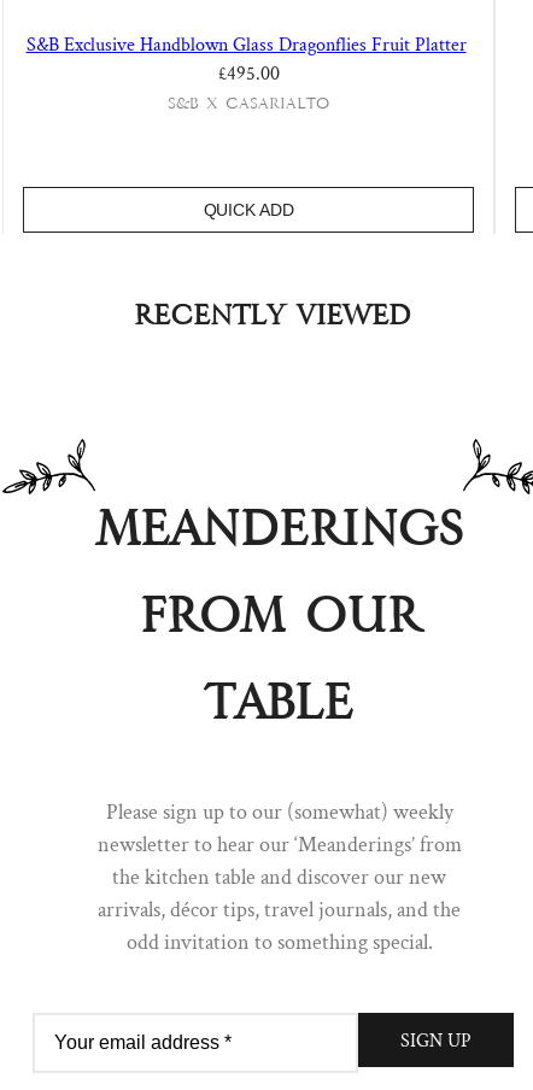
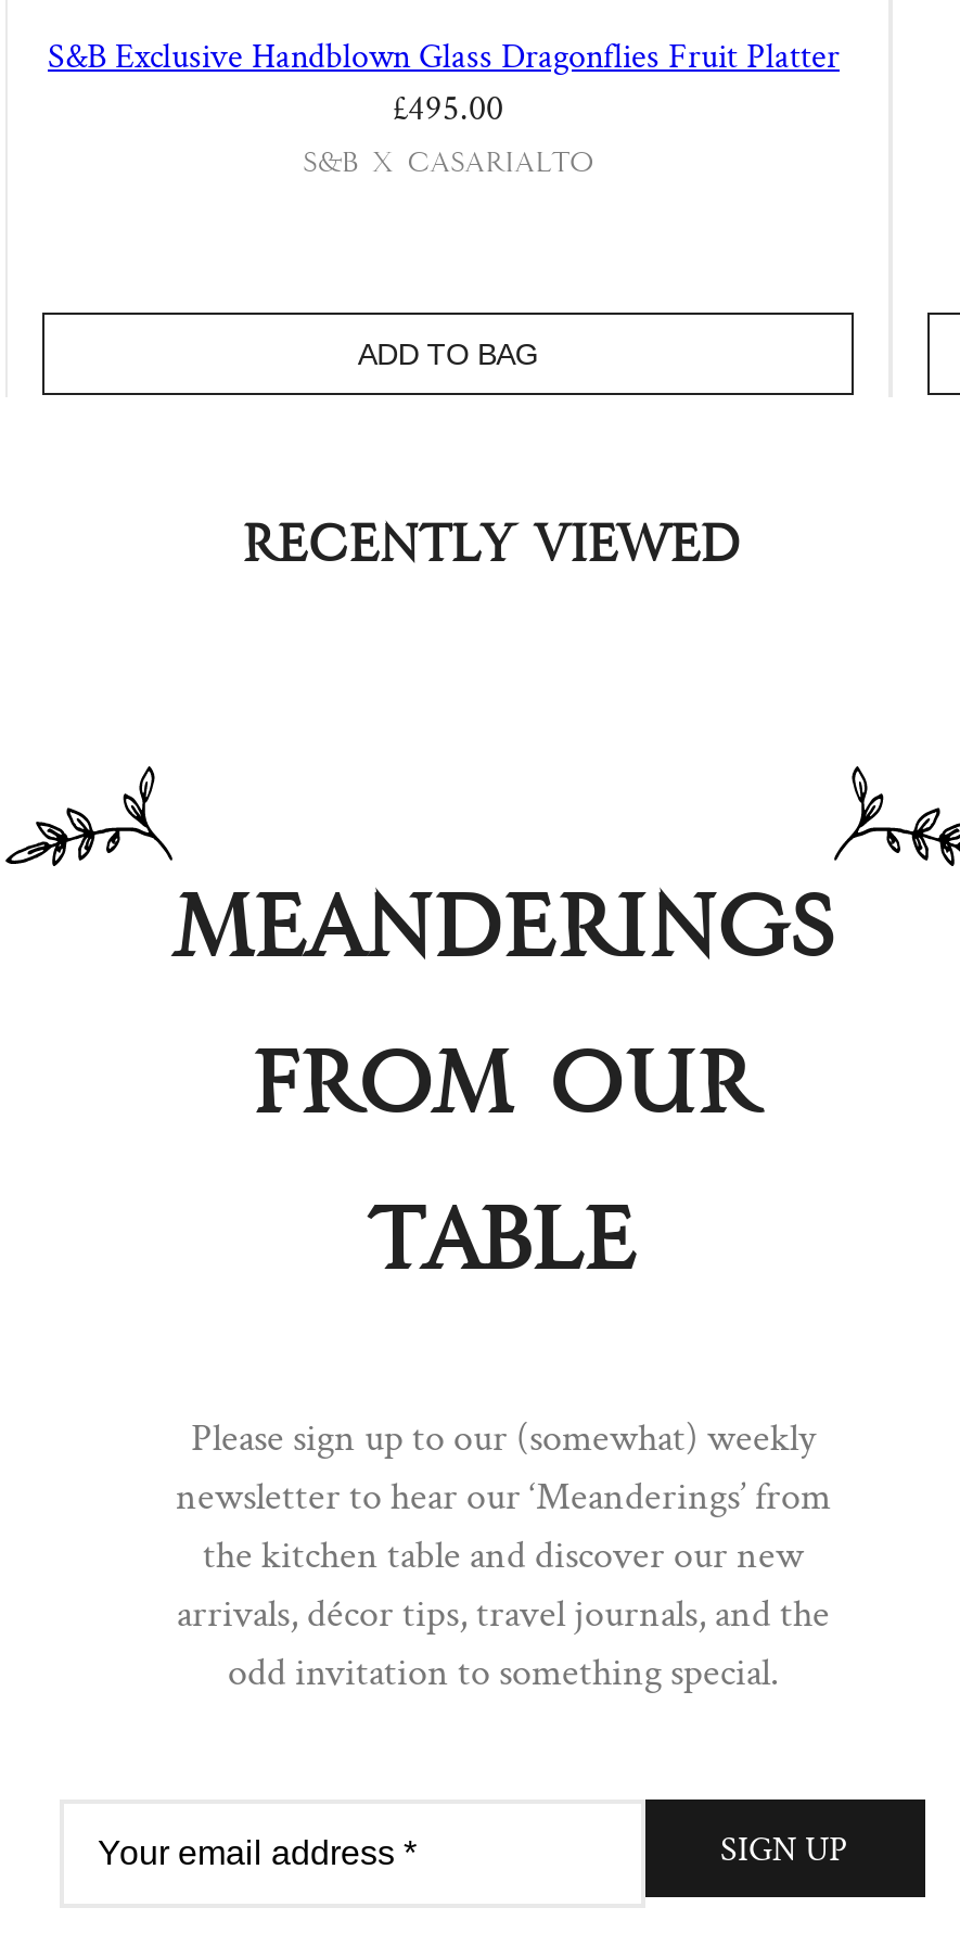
[204,201,293,220] QUICK ADD -> [358,337,538,372] ADD TO BAG

